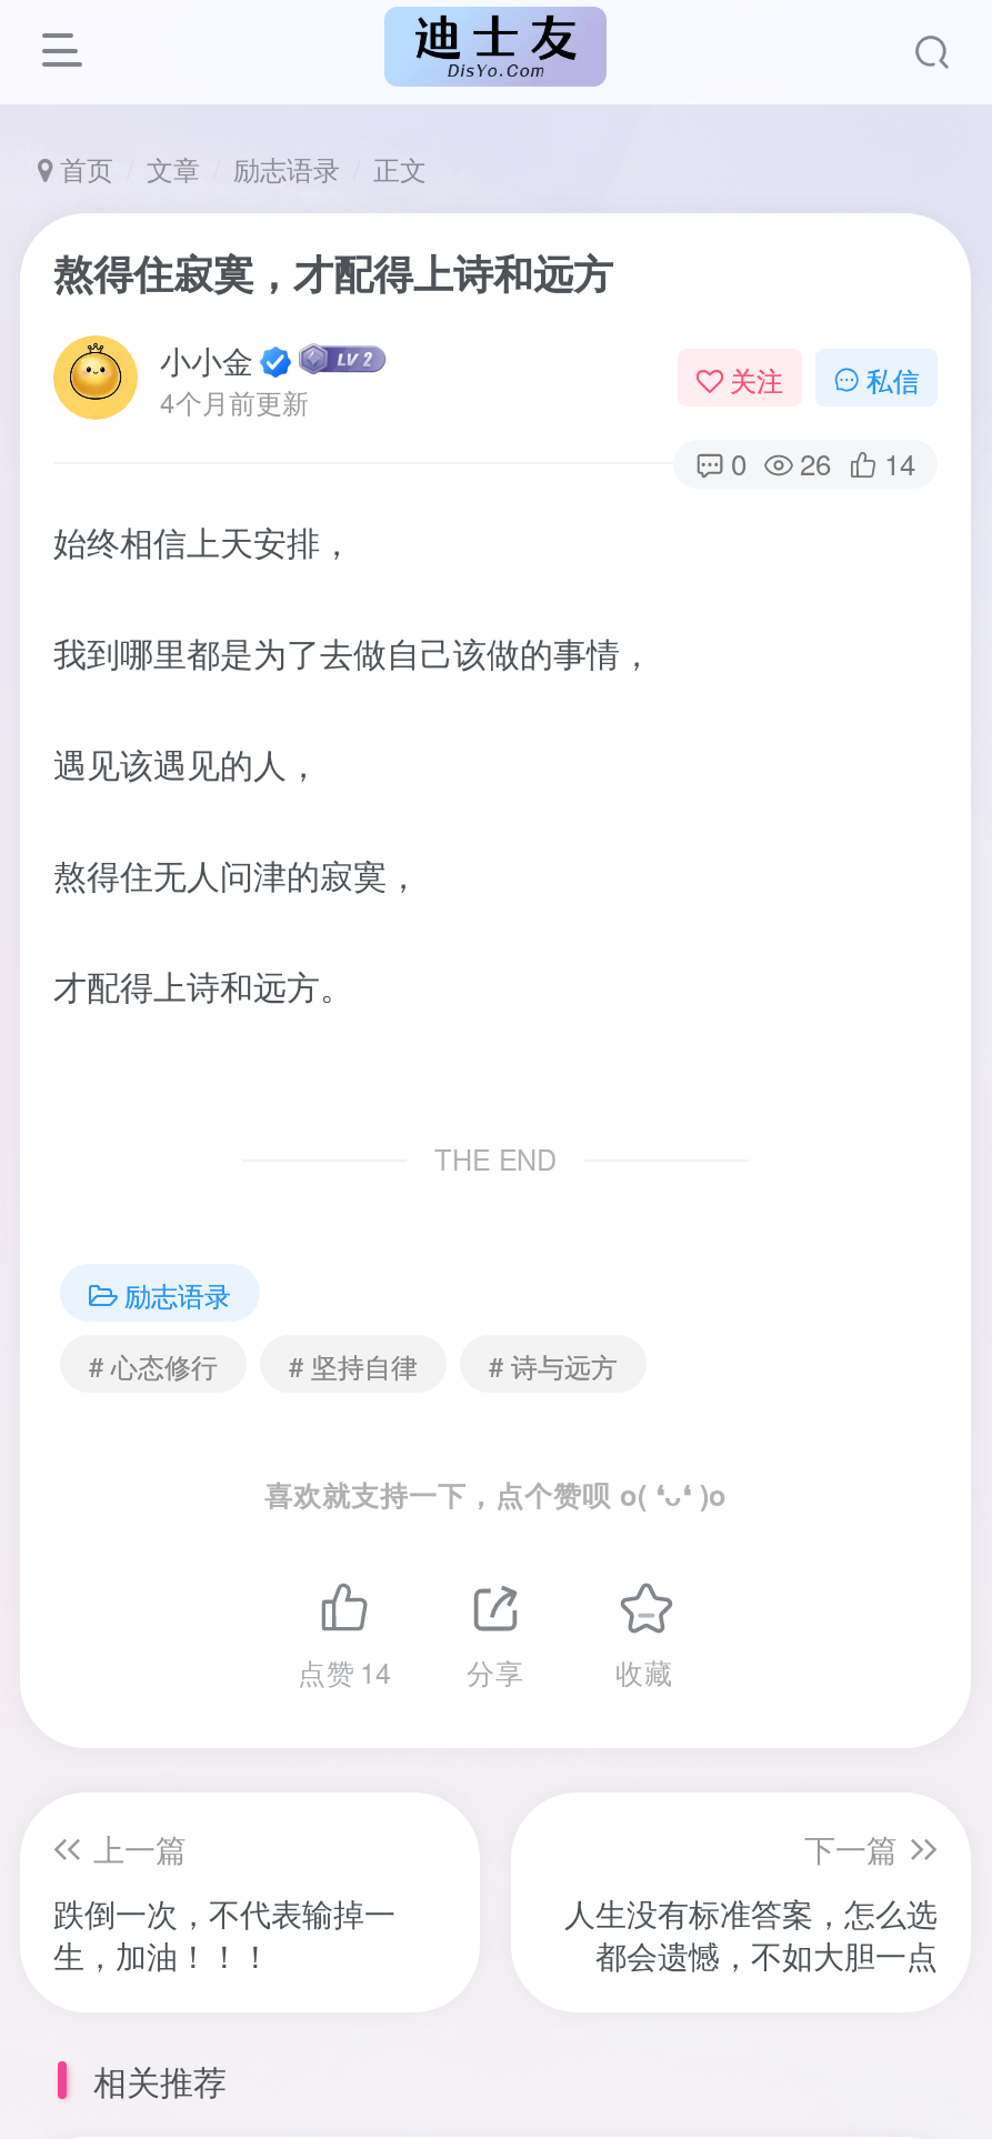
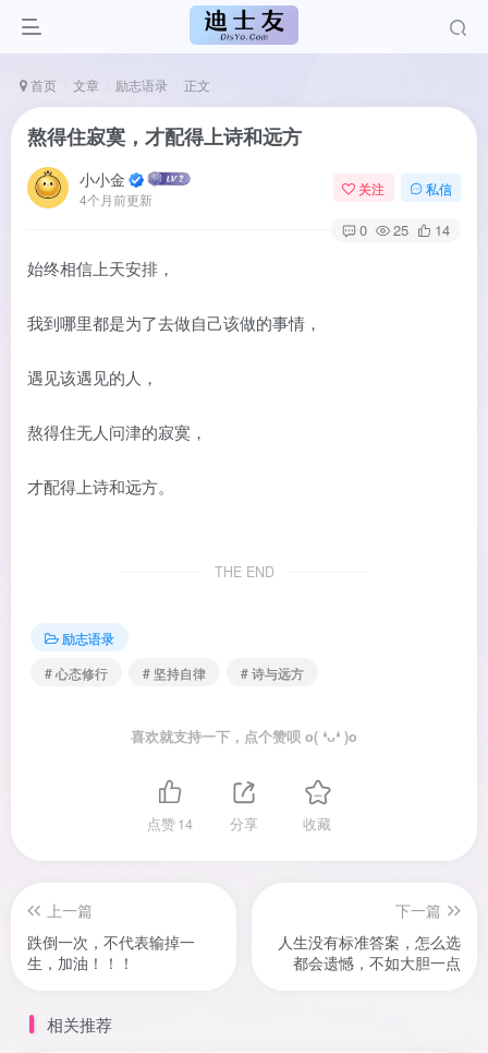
[731,442,915,484] 0 26 14 -> [359,219,450,240] 0 25 14

